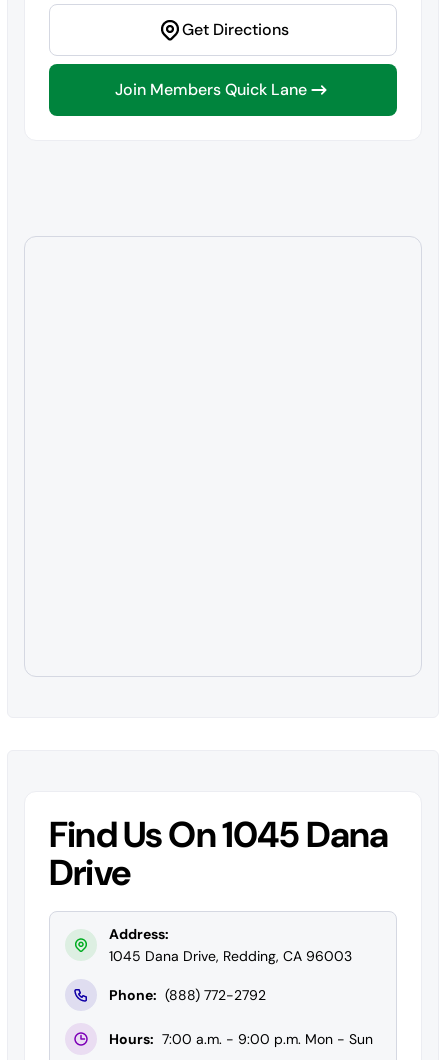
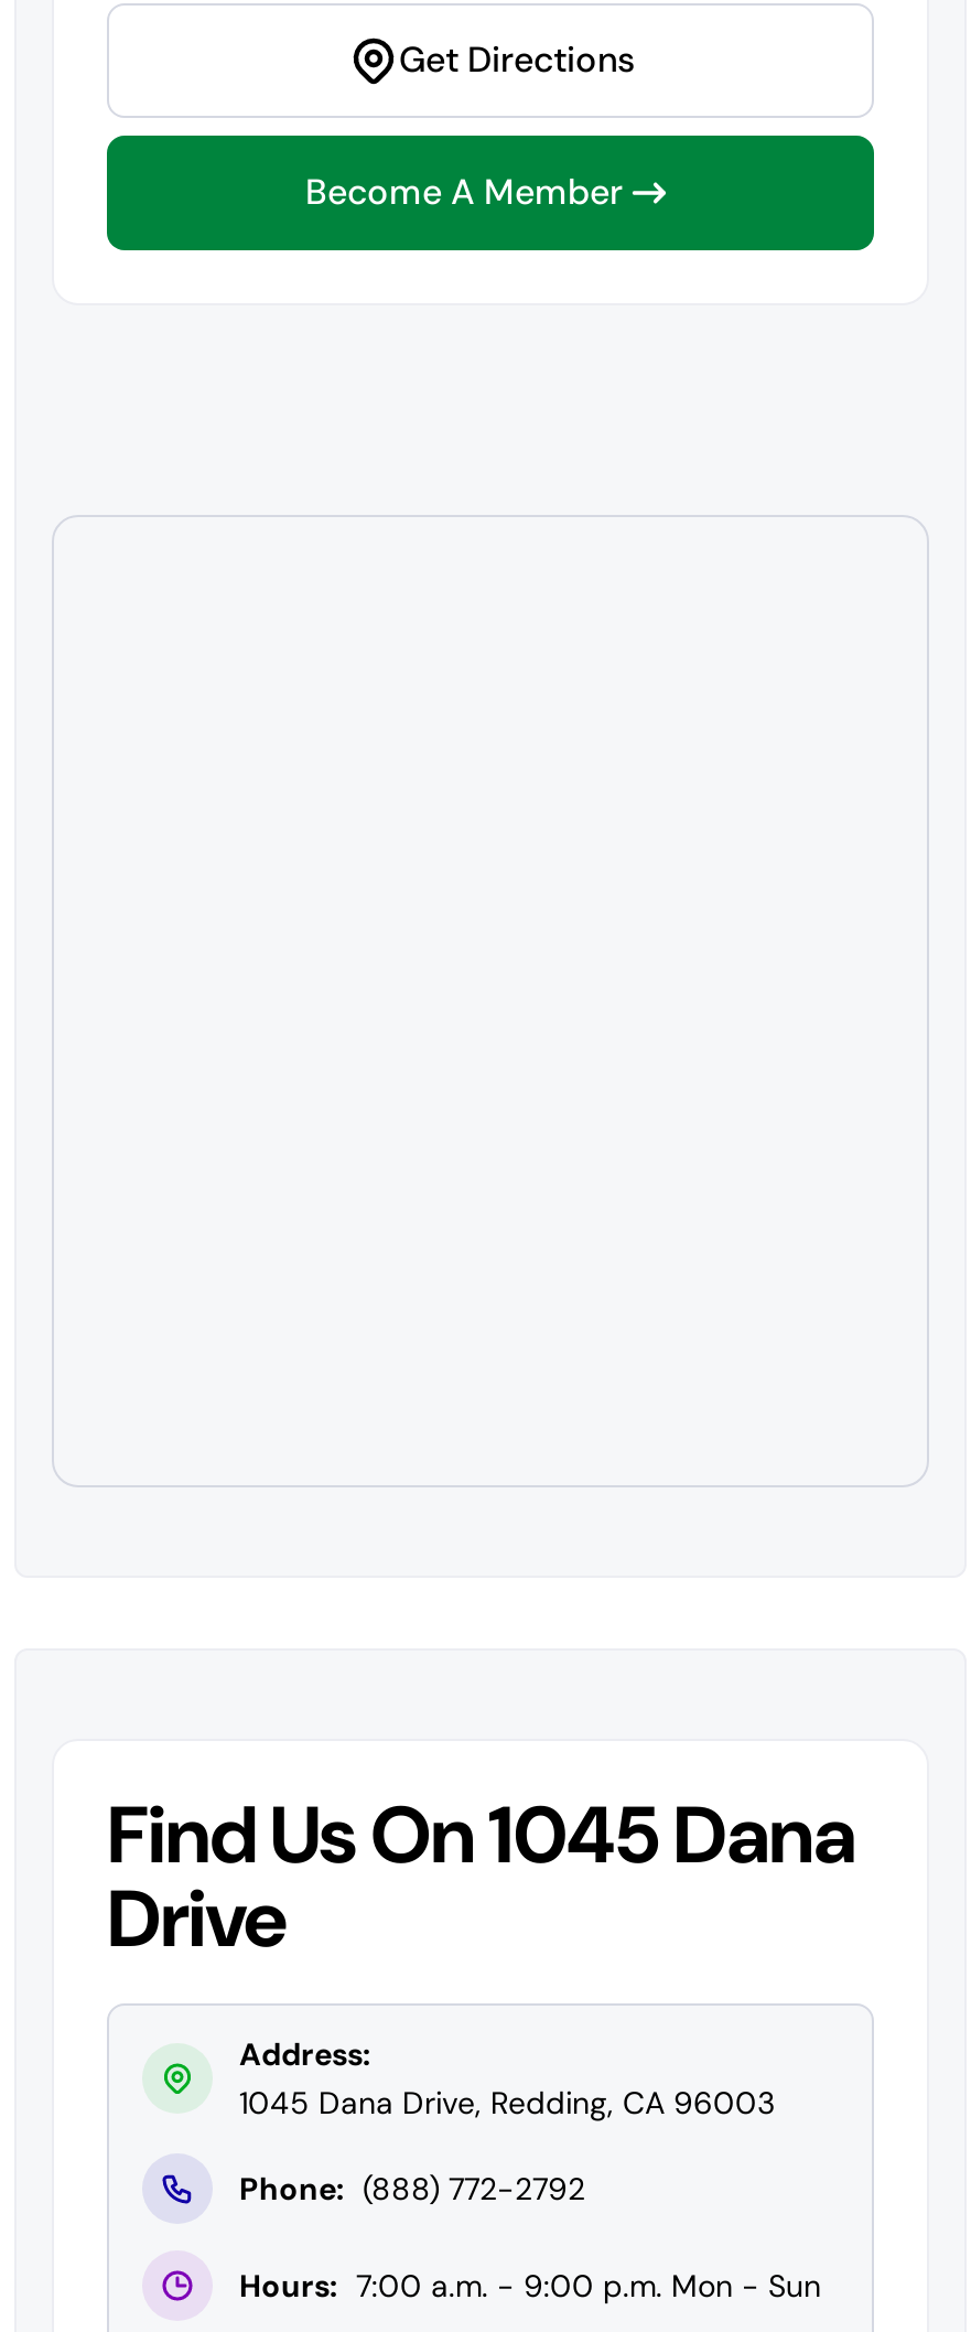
[115,79,307,100] Join Members Quick Lane -> [305,168,623,214] Become A Member

